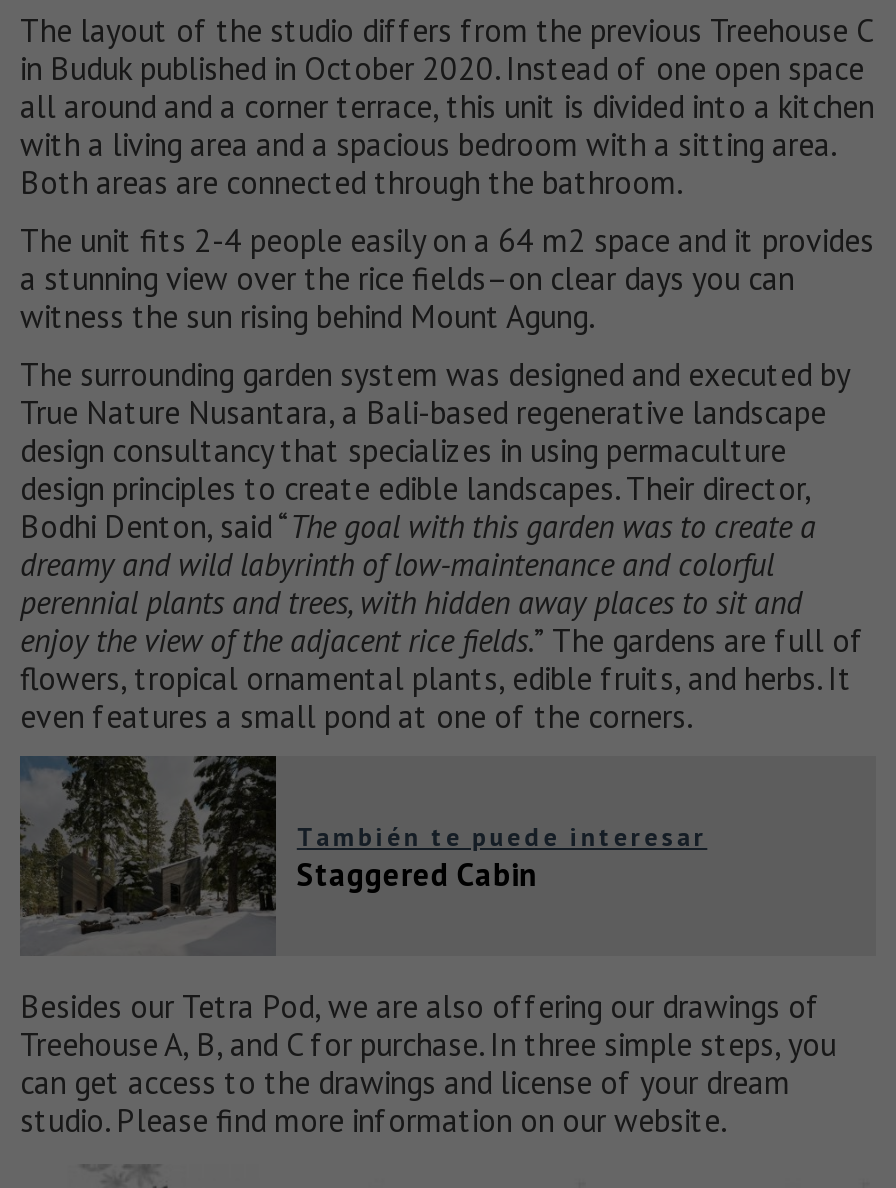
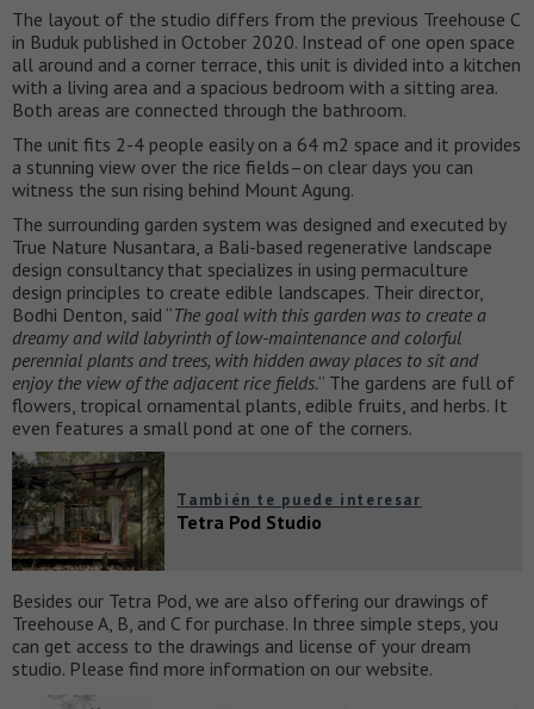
[18,754,537,956] [image] | Staggered Cabin -> [11,450,322,572] [image] | Tetra Pod Studio

